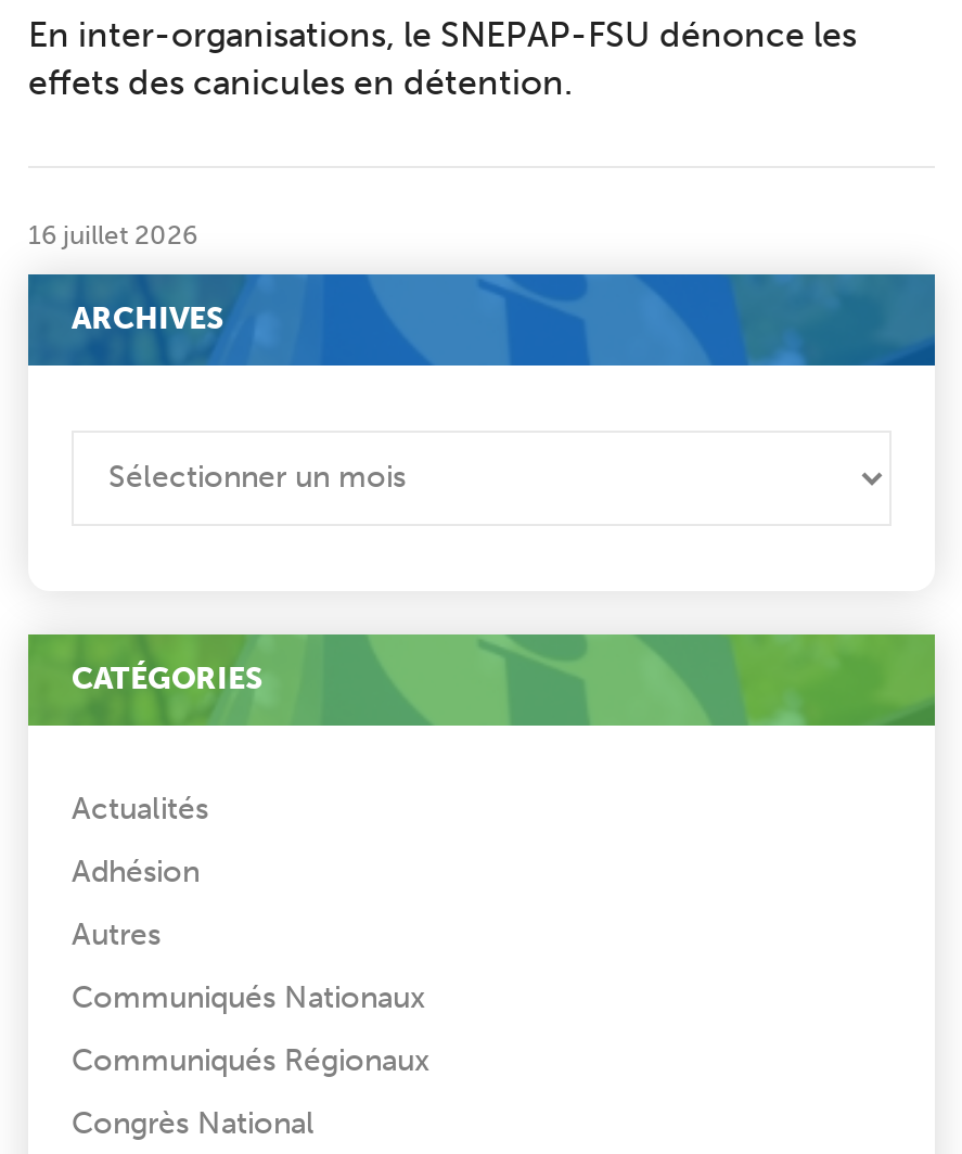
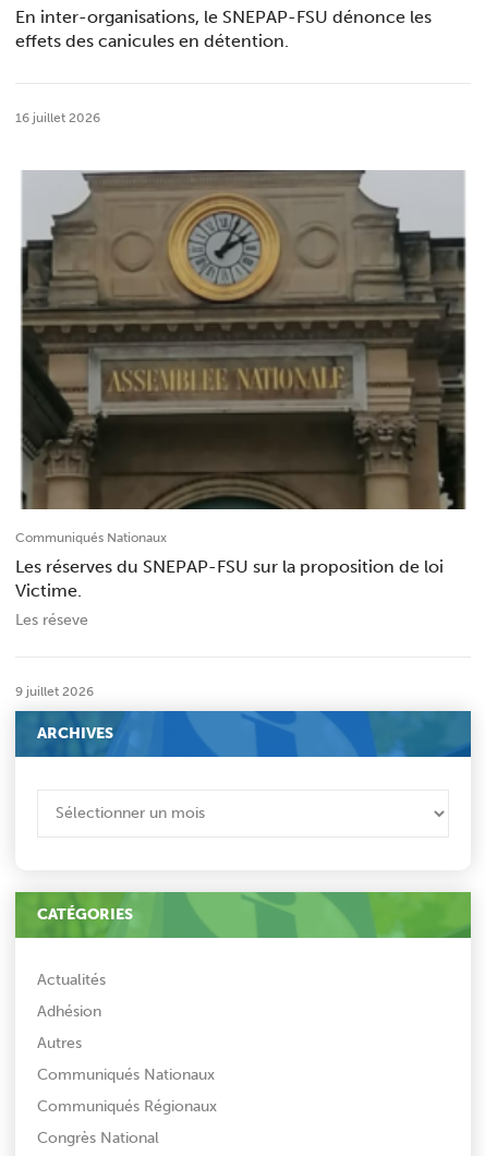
none -> [15,169,466,630] [image] | Communiqués Nationaux | Les réserves du SNEPAP-FSU sur la proposition de loi | Victime. | Les réseve
none -> [15,684,94,699] 9 juillet 2026

